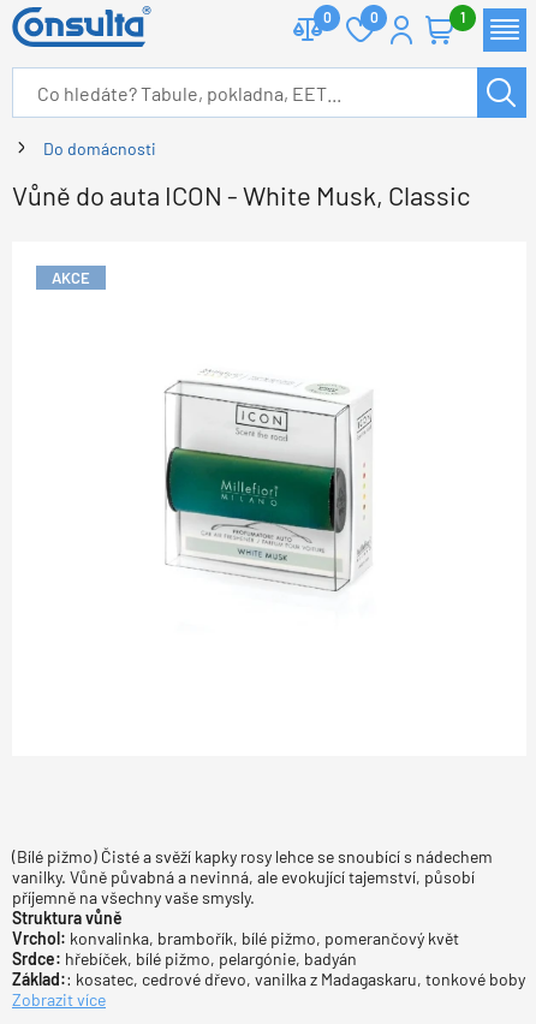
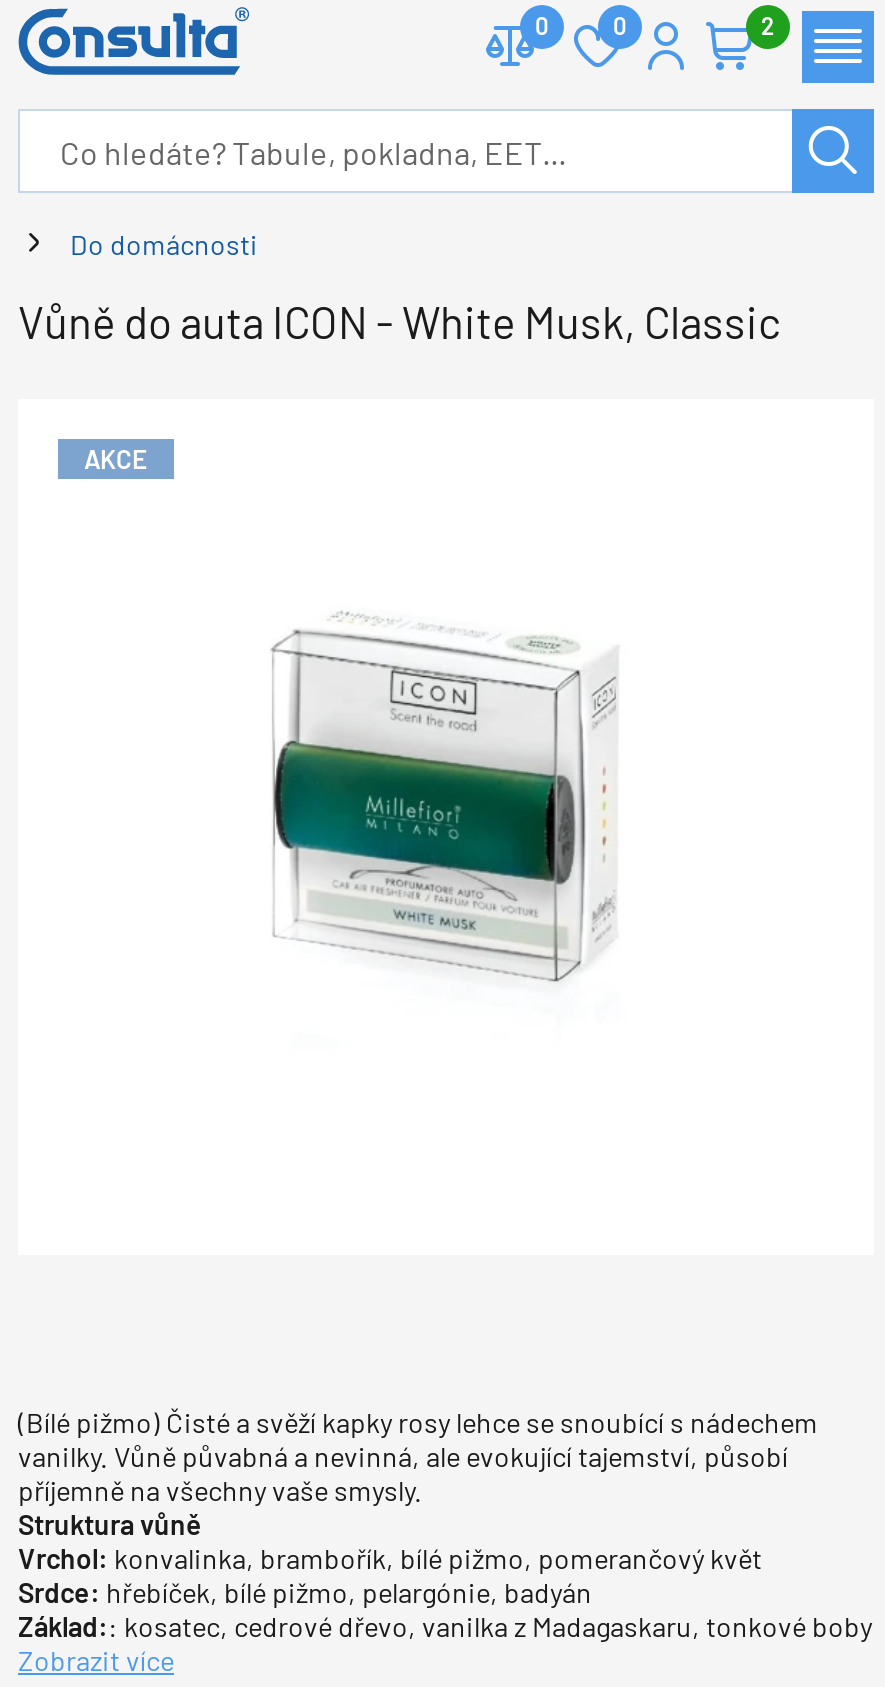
[460,8,465,25] 1 -> [761,11,775,39] 2

